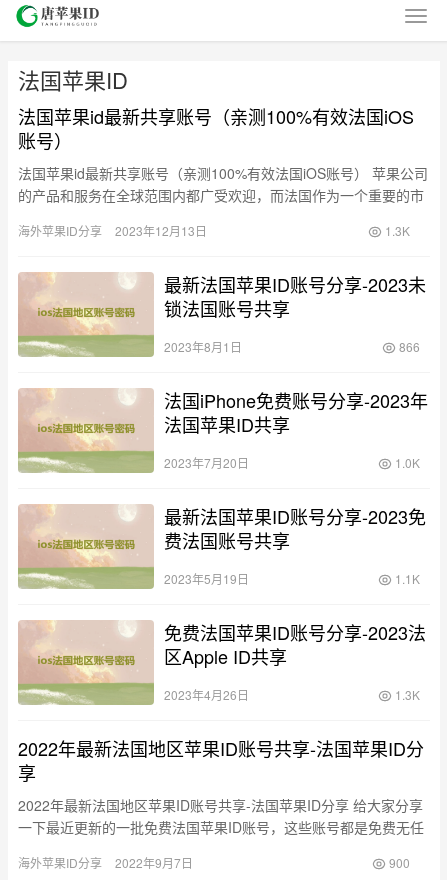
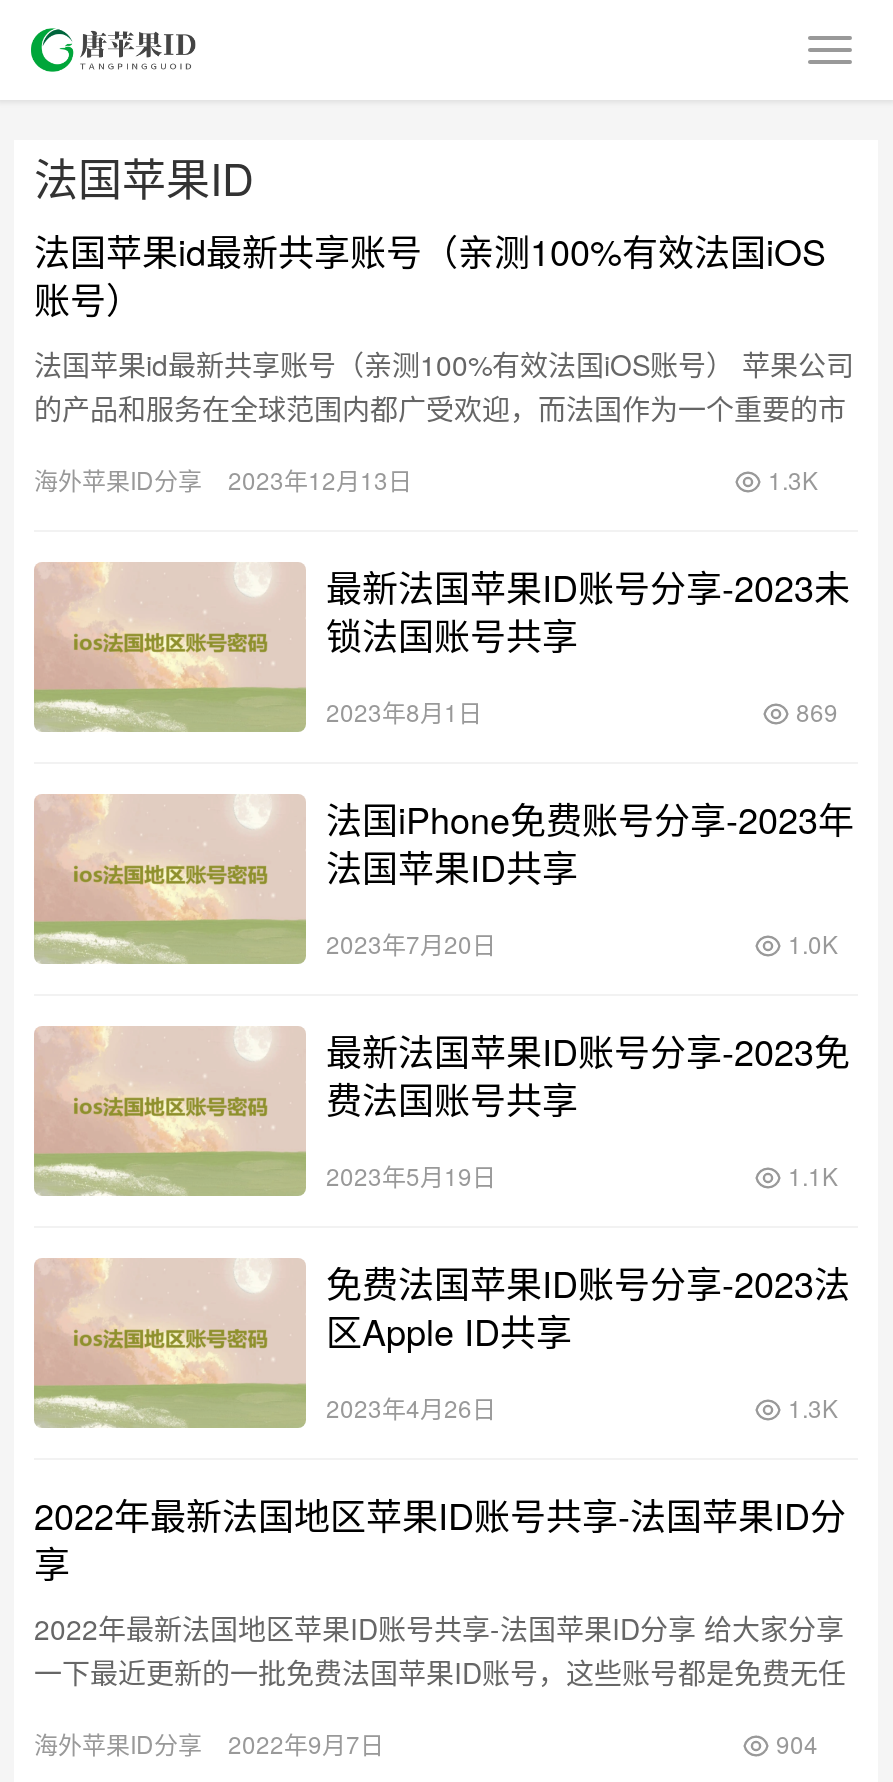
[396,338,420,355] 866 -> [790,694,838,728] 869
[386,854,410,871] 900 -> [770,1726,818,1760] 904

